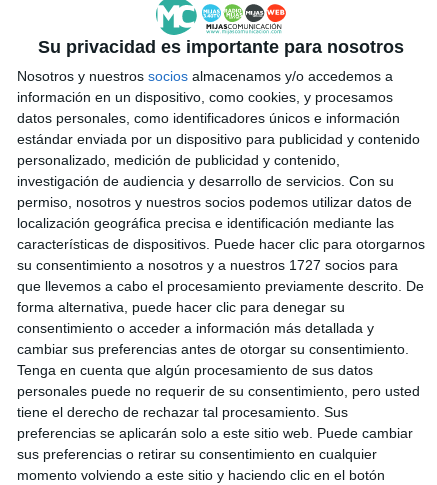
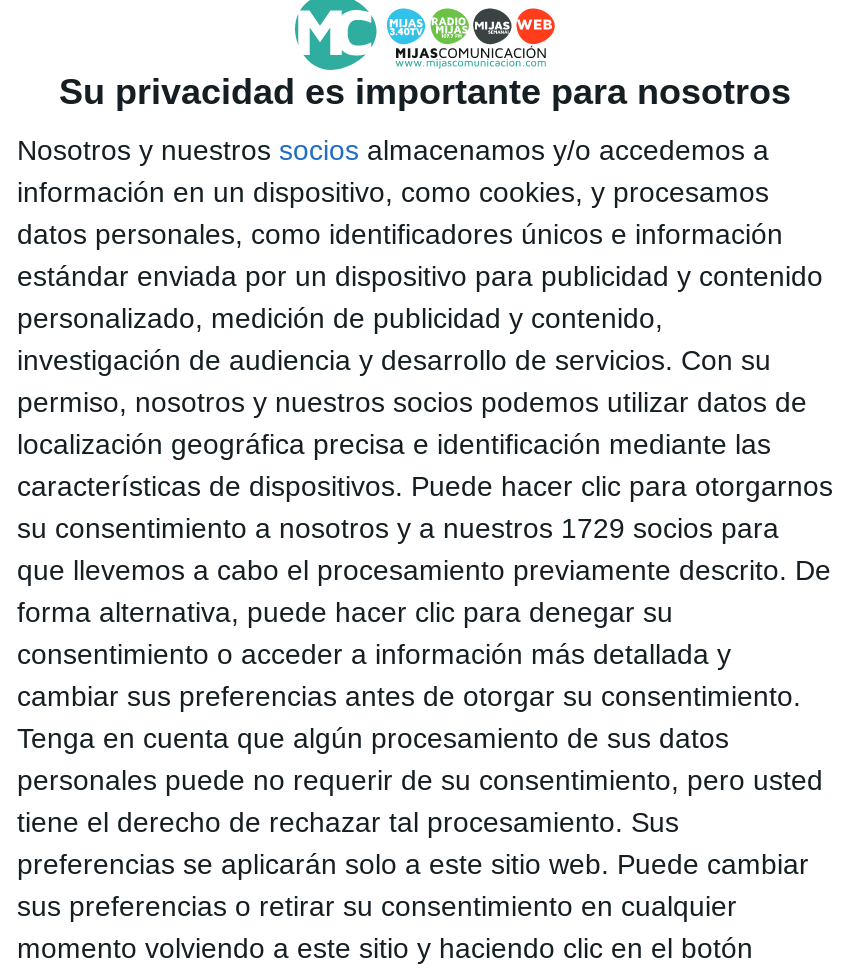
[17,257,398,273] su consentimiento a nosotros y a nuestros 1727 socios para -> [17,513,779,545] su consentimiento a nosotros y a nuestros 1729 socios para

